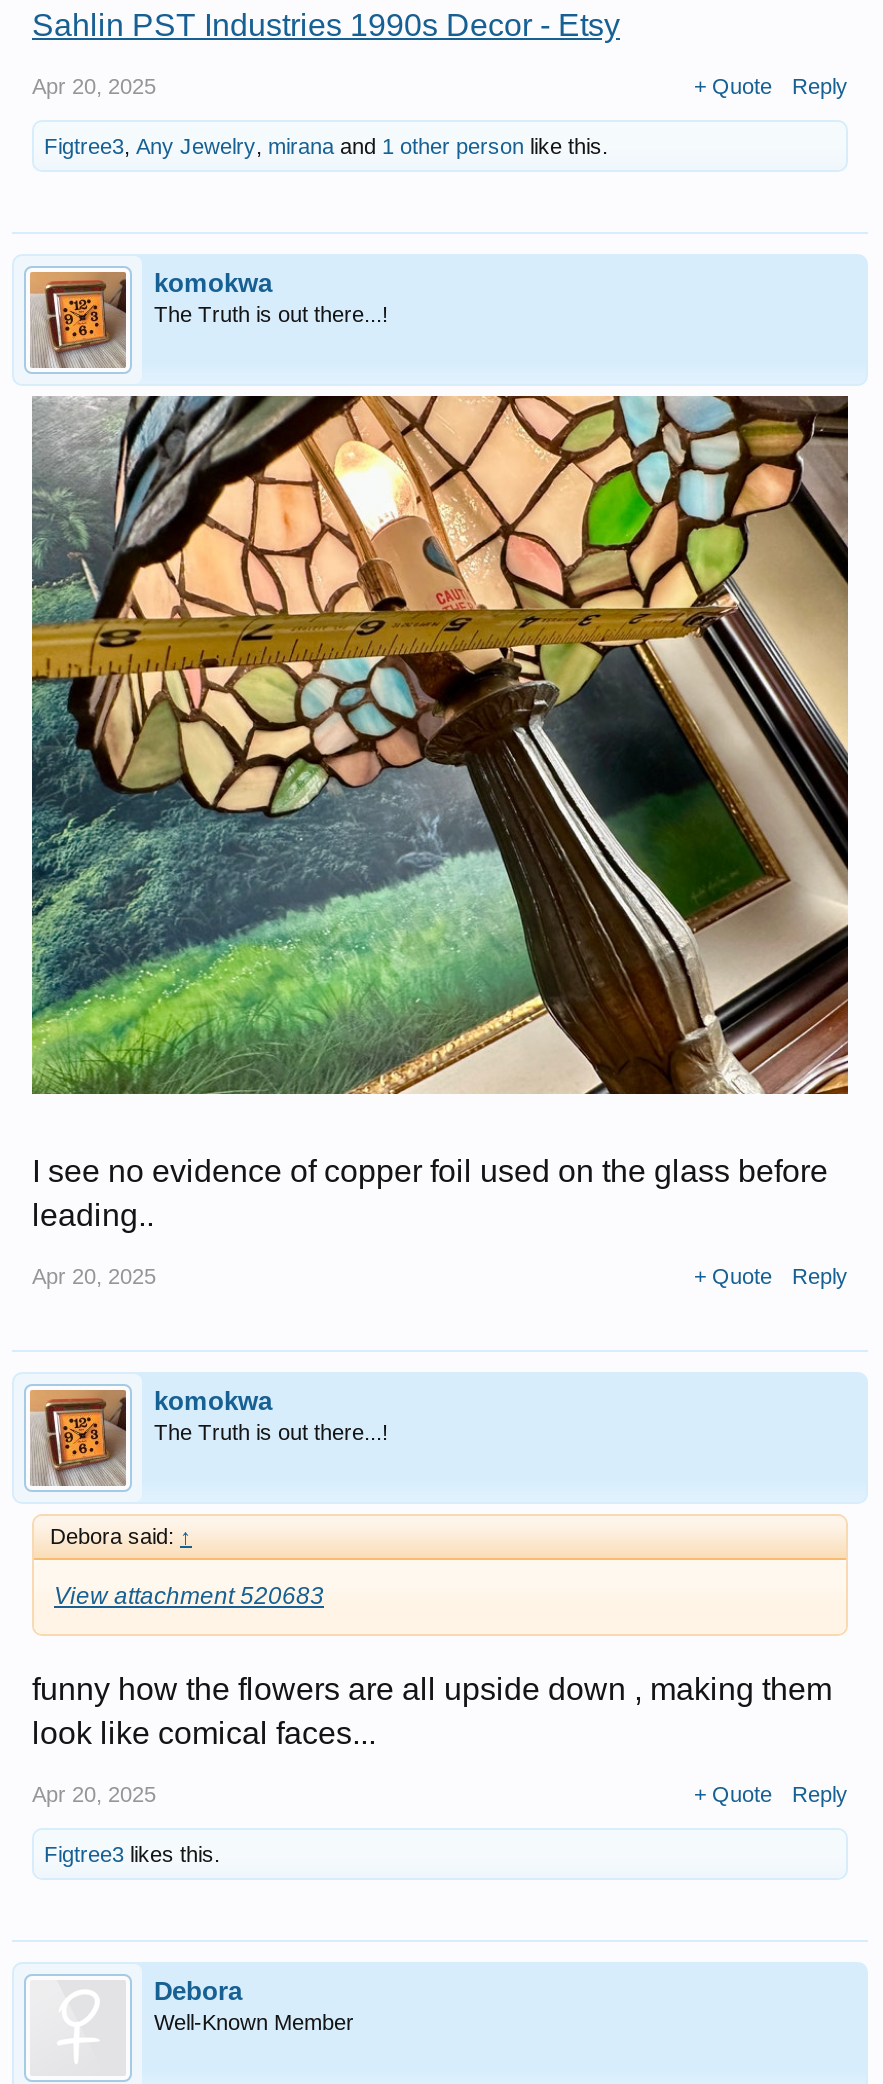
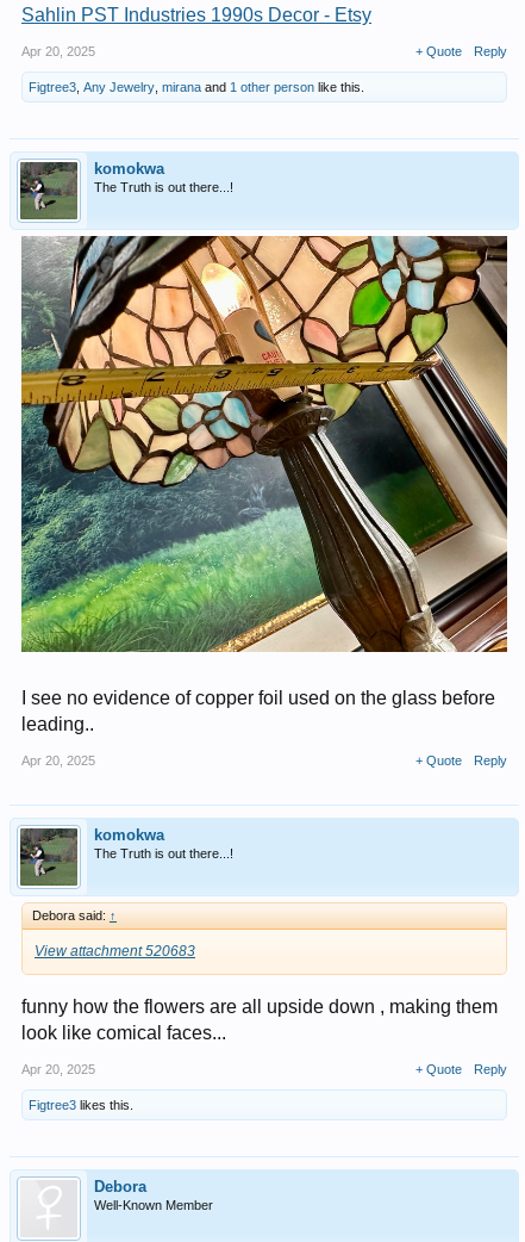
[30,270,126,368] [image] -> [19,161,77,219] [image]
[30,1388,126,1486] [image] -> [19,827,77,886] [image]

